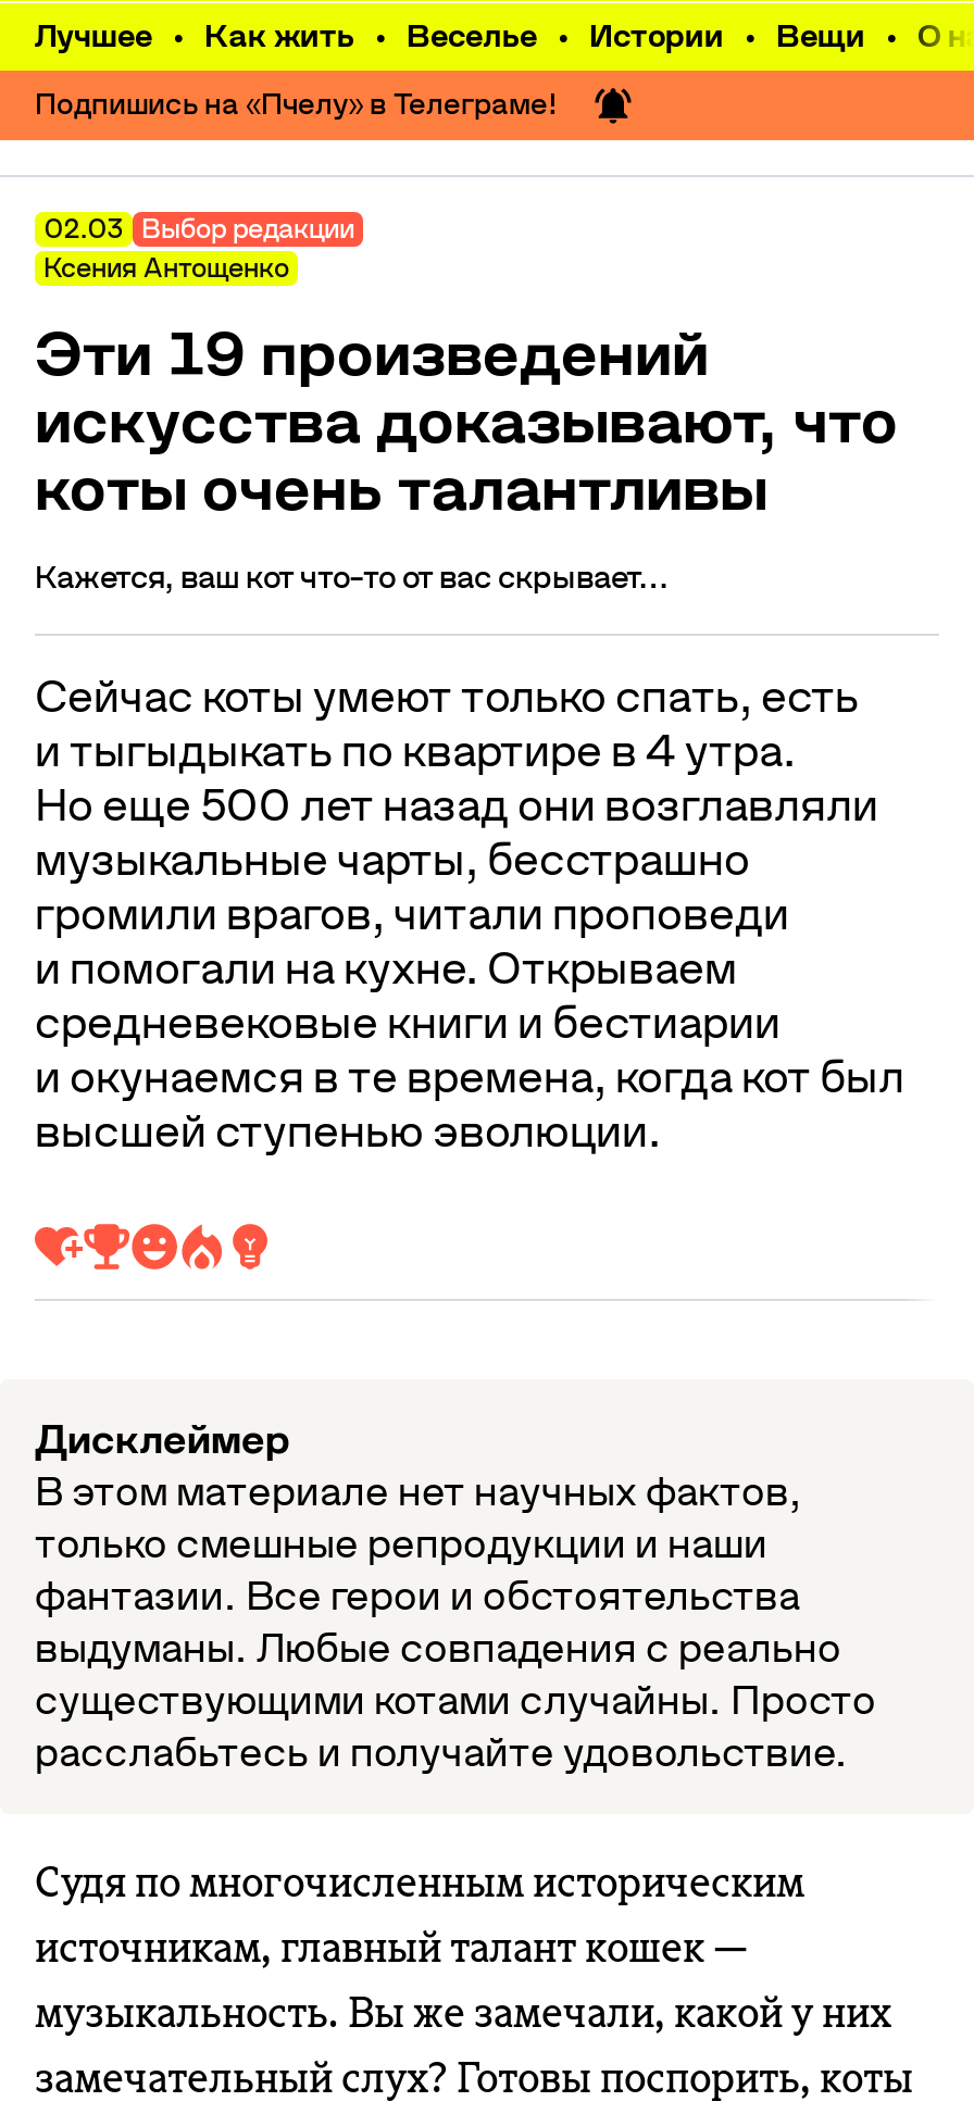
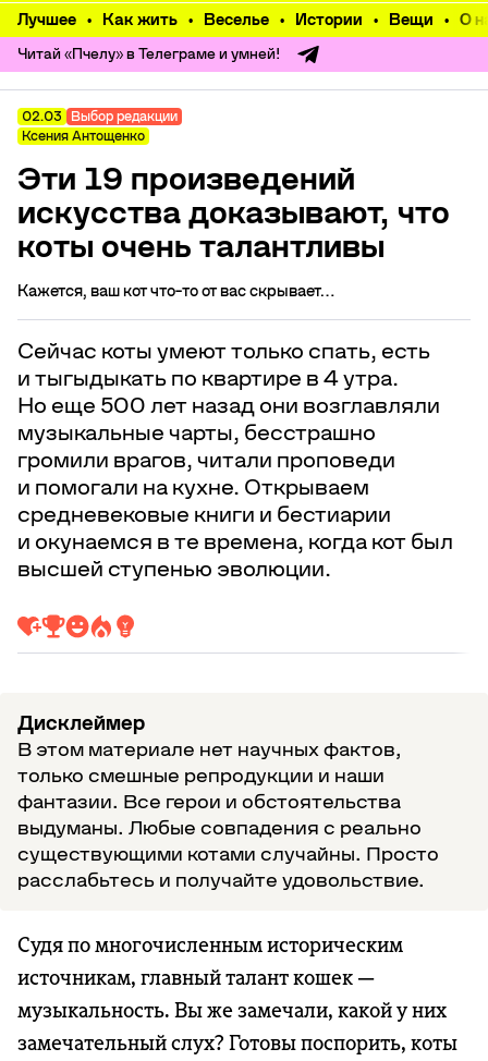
[35,88,557,121] Подпишись на «Пчелу» в Телеграме! -> [17,46,280,62] Читай «Пчелу» в Телеграме и умней!

